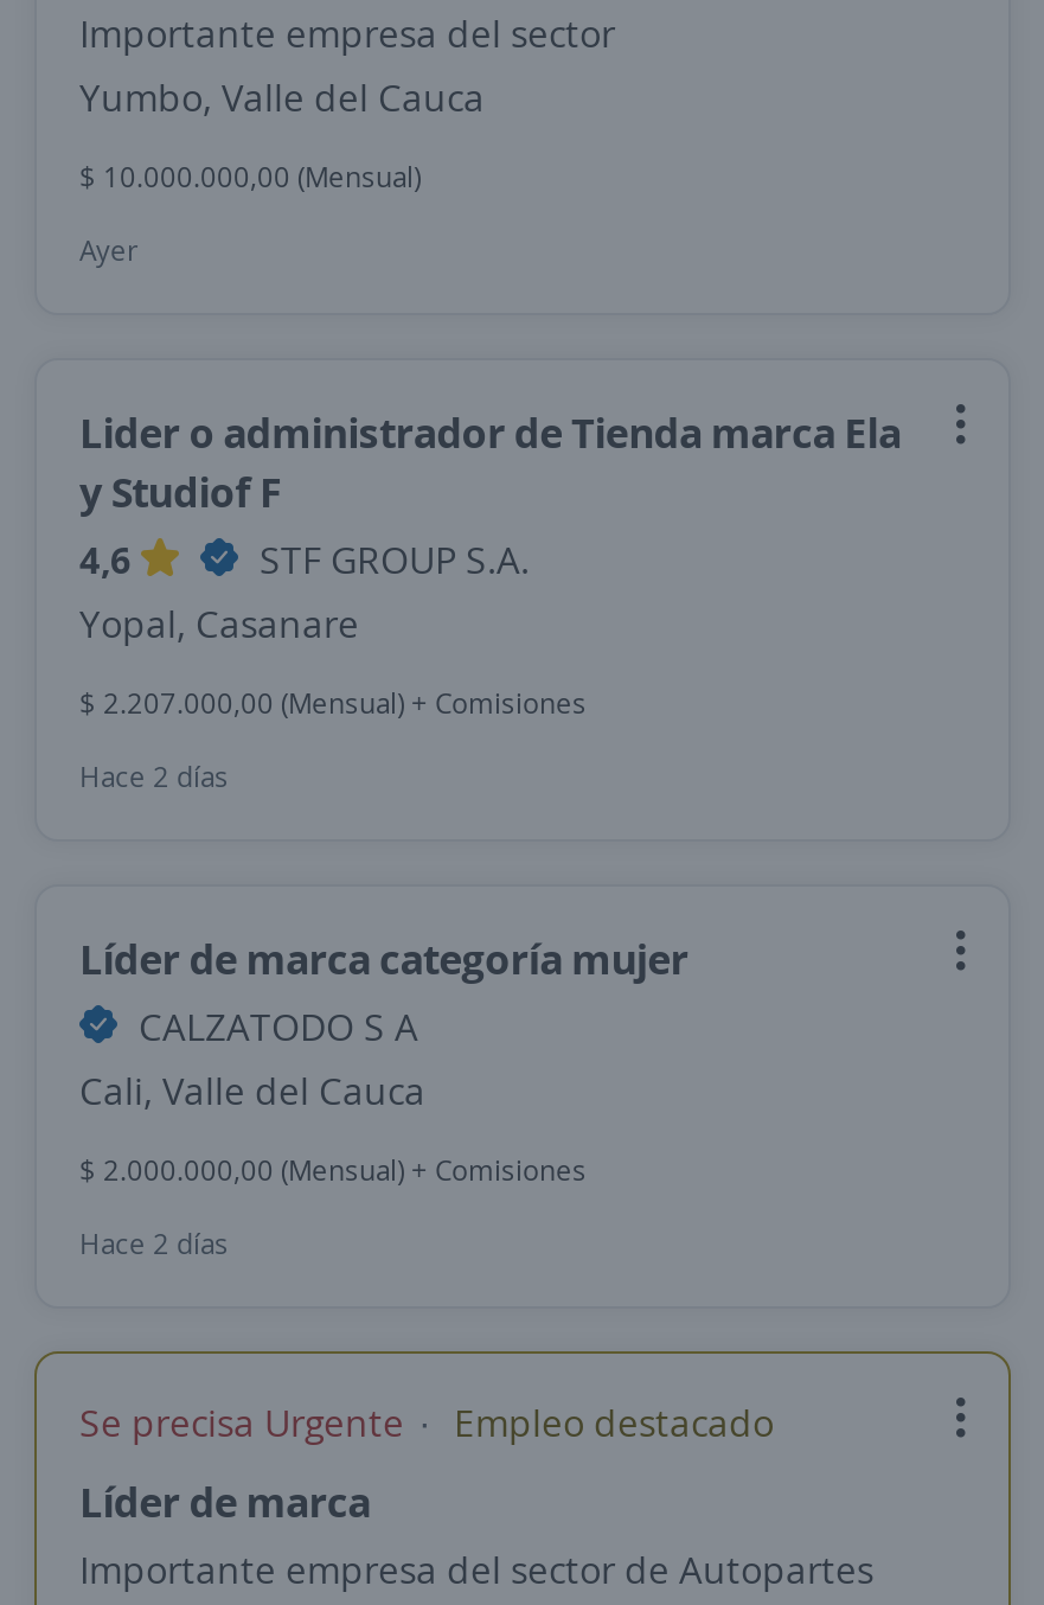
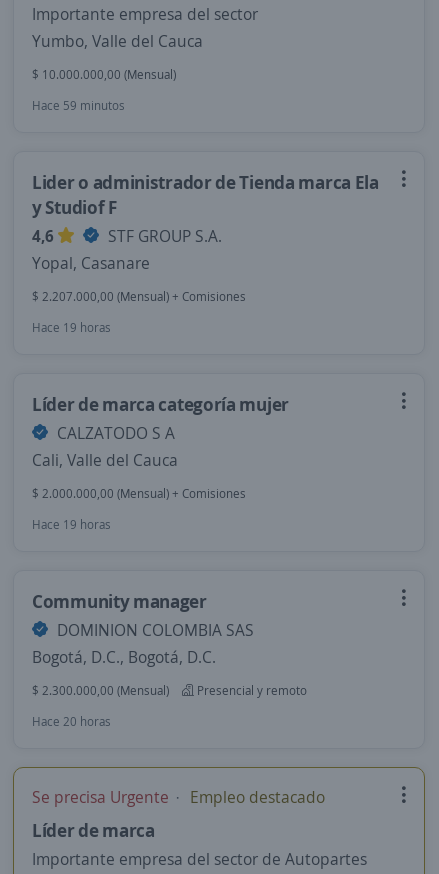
[79,230,139,270] Ayer -> [32,97,125,114] Hace 59 minutos
[79,756,229,797] Hace 2 días -> [32,319,111,336] Hace 19 horas
[79,1223,229,1264] Hace 2 días -> [32,516,307,730] Hace 19 horas | Community manager | DOMINION COLOMBIA SAS | Bogotá, D.C., Bogotá, D.C. | $ 2.300.000,00 (Mensual) | Presencial y remoto | Hace 20 horas

